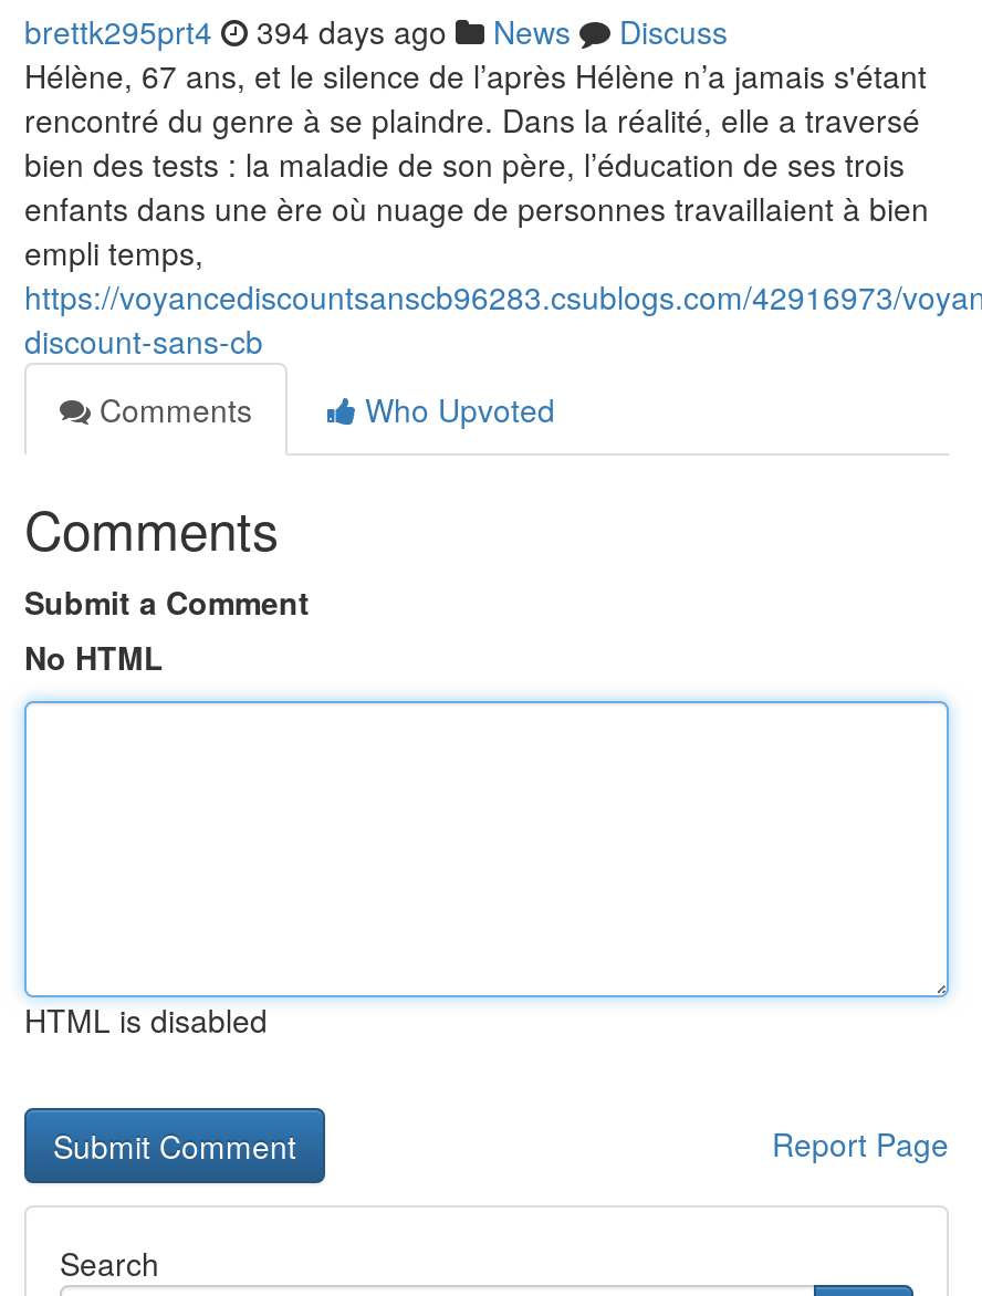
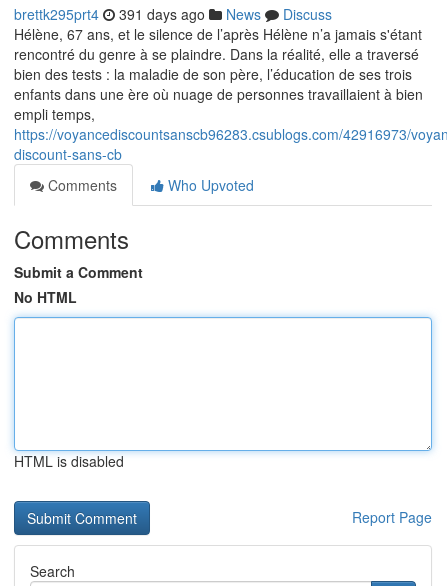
[24,9,728,53] brettk295prt4 394 days ago News Discuss -> [14,4,332,24] brettk295prt4 391 days ago News Discuss

